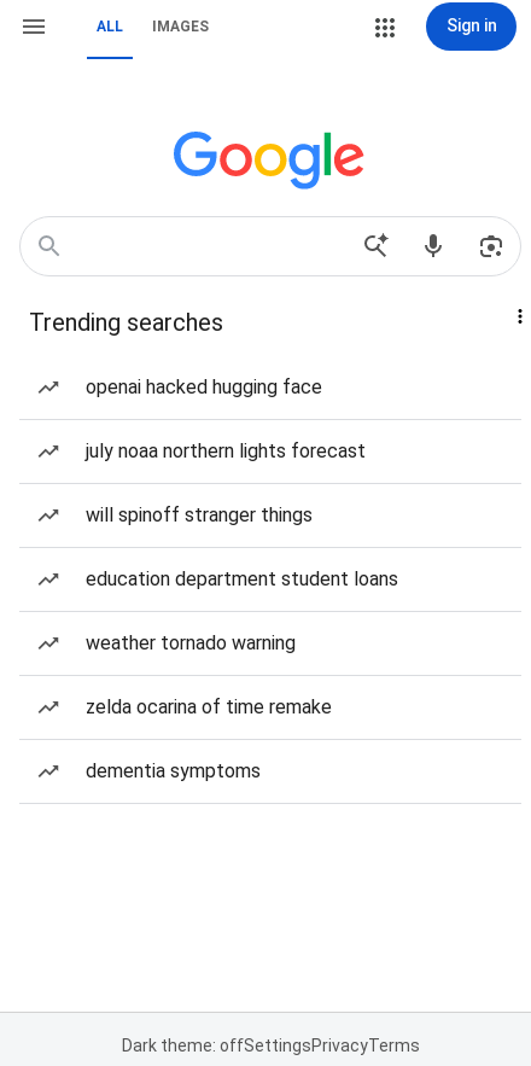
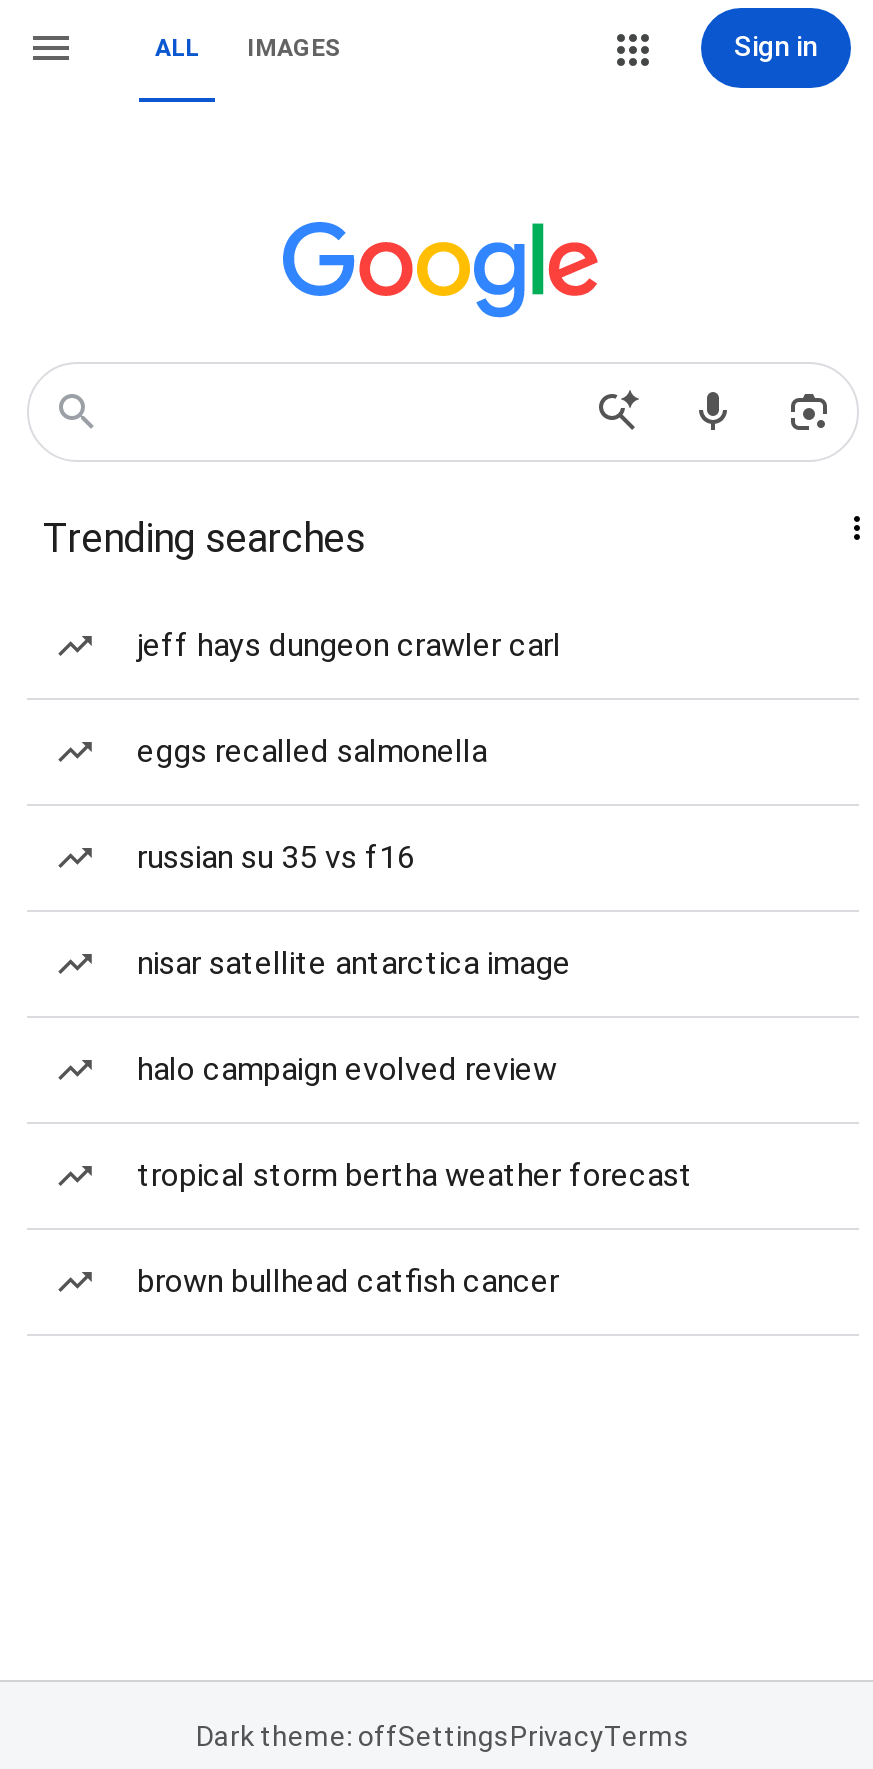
[86,375,322,398] openai hacked hugging face -> [137,626,561,664] jeff hays dungeon crawler carl
[86,439,366,462] july noaa northern lights forecast -> [137,732,487,770] eggs recalled salmonella
[86,503,313,526] will spinoff stranger things -> [137,838,415,876] russian su 35 vs f16
[86,567,398,590] education department student loans -> [137,944,571,982] nisar satellite antarctica image
[86,631,296,654] weather tornado warning -> [137,1050,557,1088] halo campaign evolved review
[86,695,332,718] zelda ocarina of time remake -> [137,1156,693,1194] tropical storm bertha weather forecast
[86,759,261,782] dementia symptoms -> [137,1262,559,1300] brown bullhead catfish cancer

